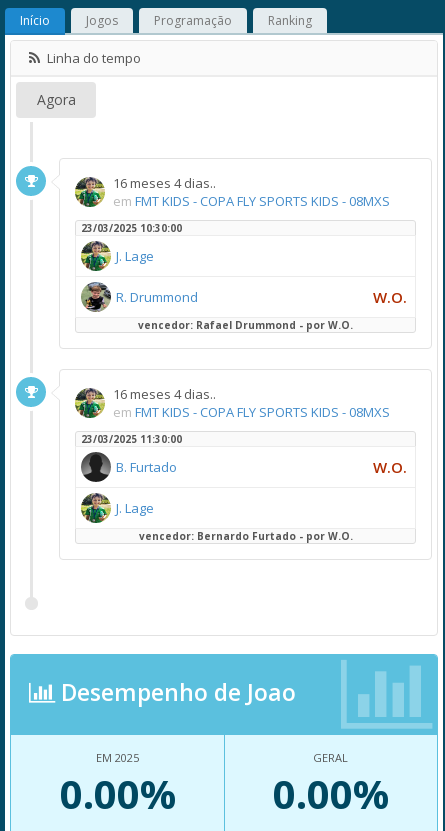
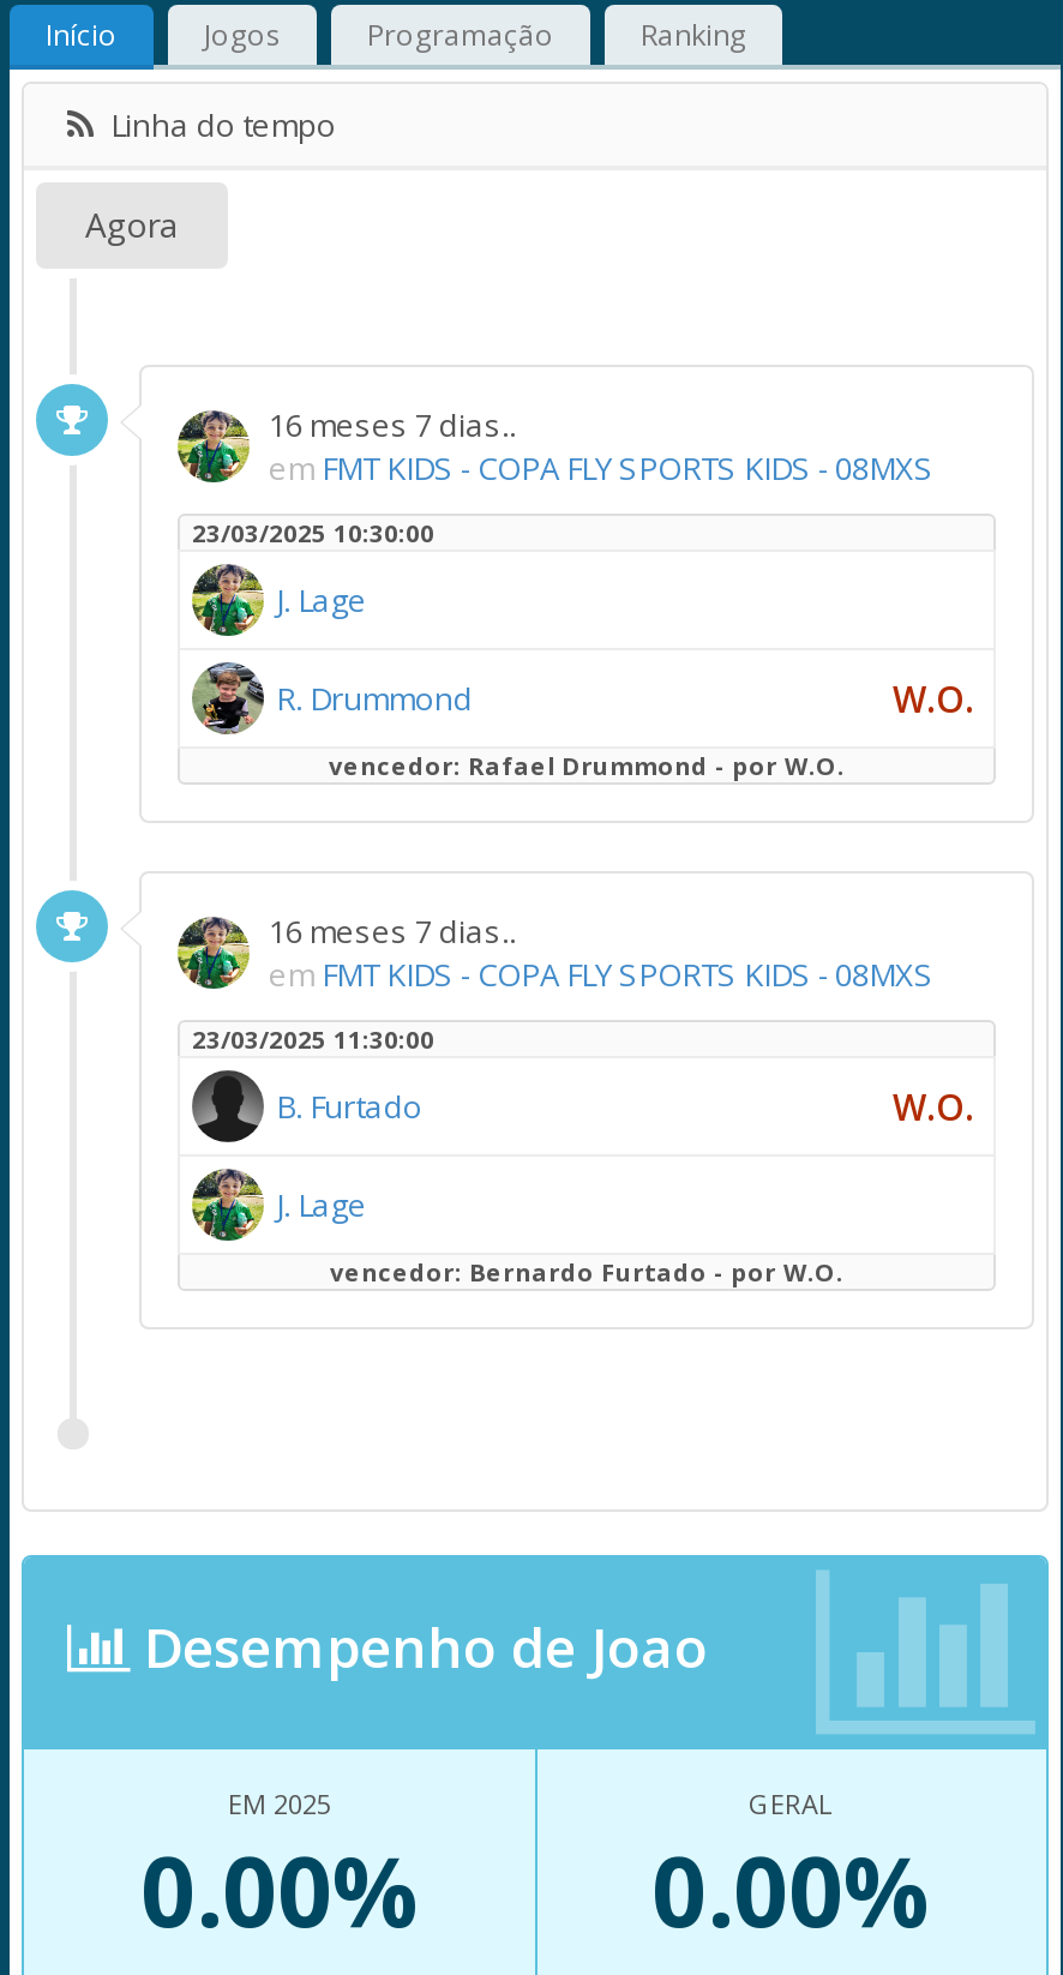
[113,174,216,192] 16 meses 4 dias.. -> [269,403,516,446] 16 meses 7 dias..
[113,385,216,403] 16 meses 4 dias.. -> [269,910,516,953] 16 meses 7 dias..

